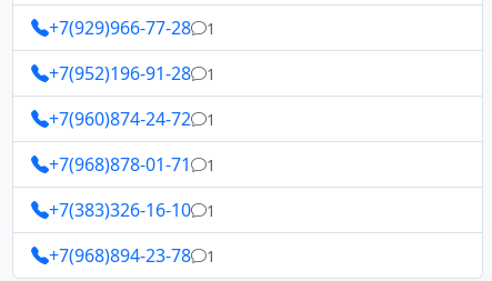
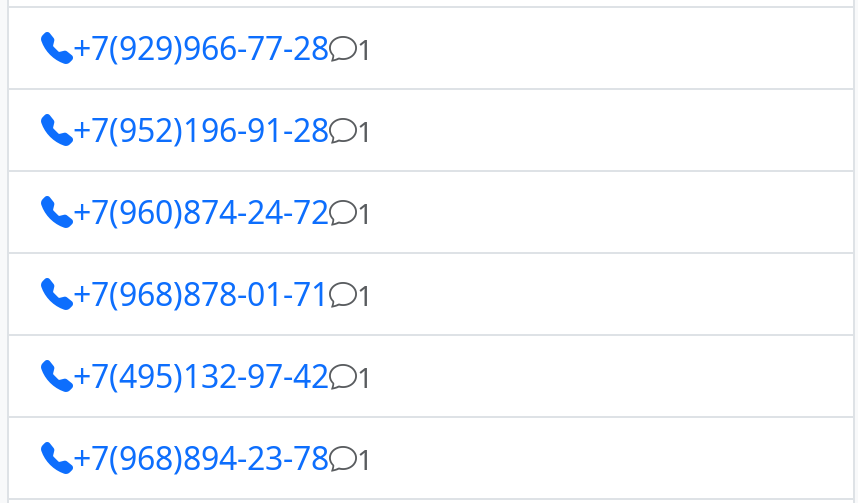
[49,198,215,222] +7(383)326-16-10 1 -> [73,354,373,398] +7(495)132-97-42 1

